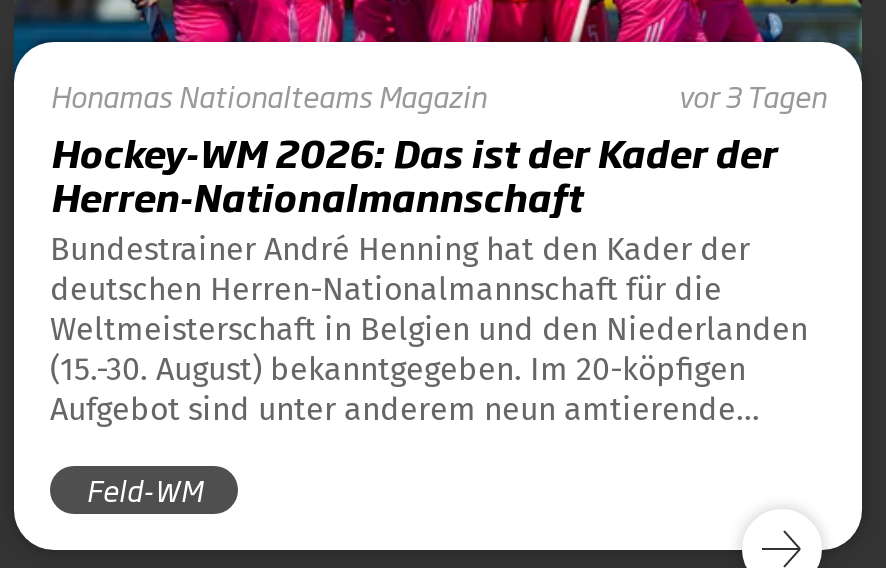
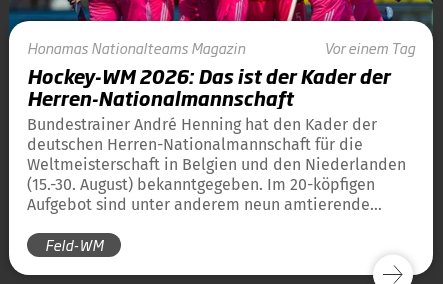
[678,74,826,116] vor 3 Tagen -> [324,37,415,58] Vor einem Tag

